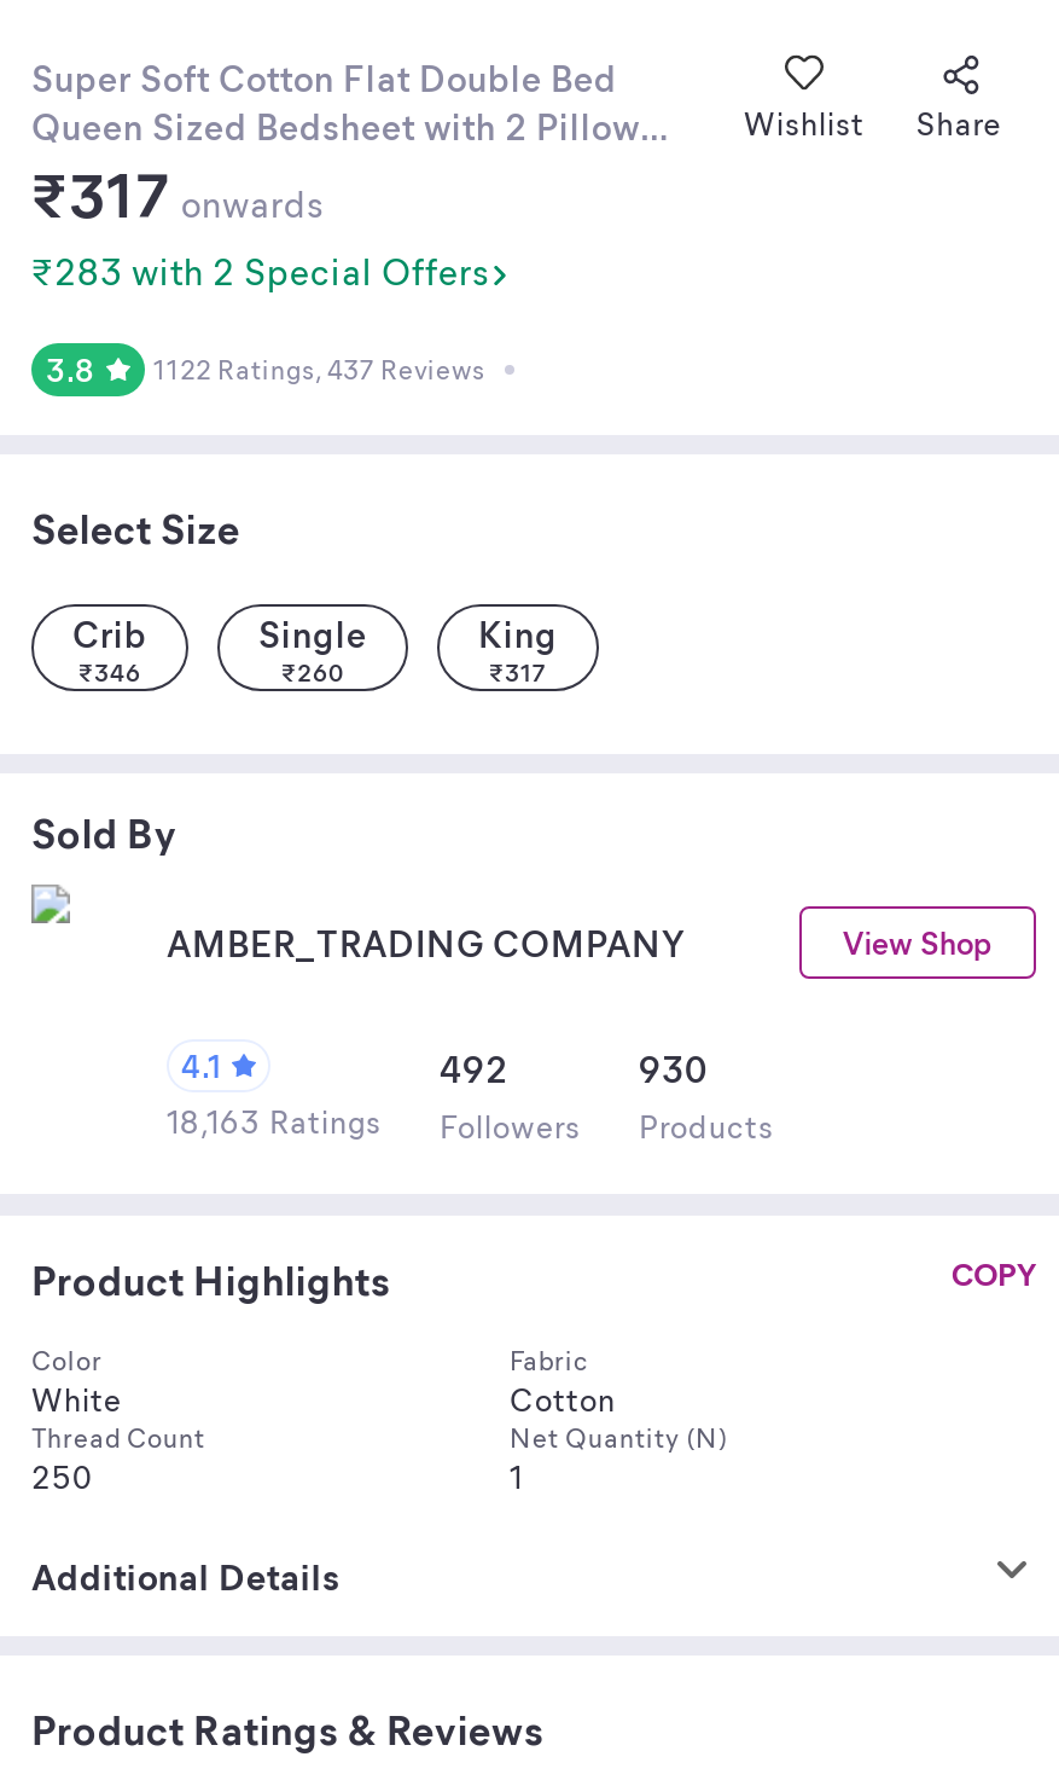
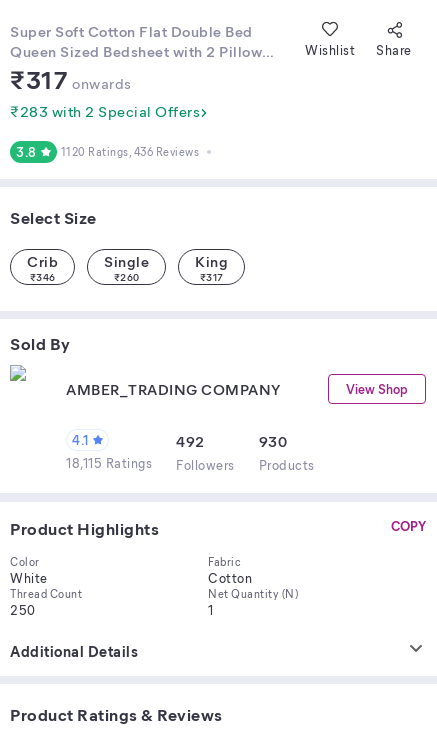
[153,350,485,387] 1122 Ratings, 437 Reviews -> [60,144,199,159] 1120 Ratings, 436 Reviews
[167,1100,774,1146] 18,163 Ratings Followers Products -> [66,454,314,473] 18,115 Ratings Followers Products

